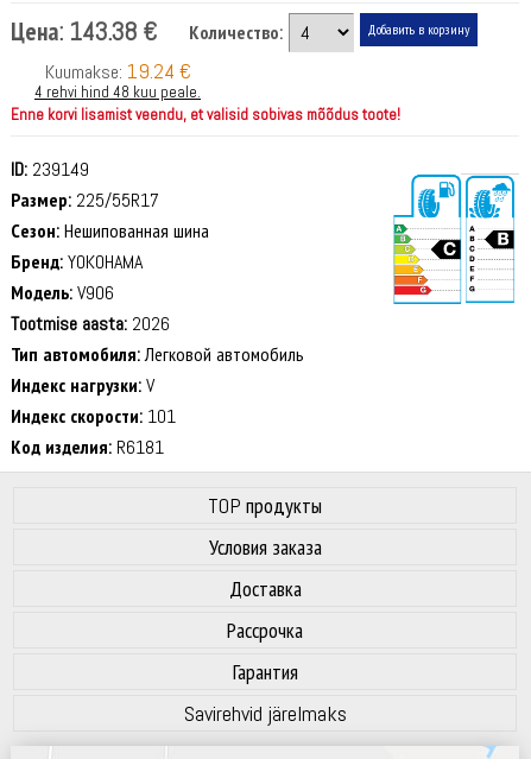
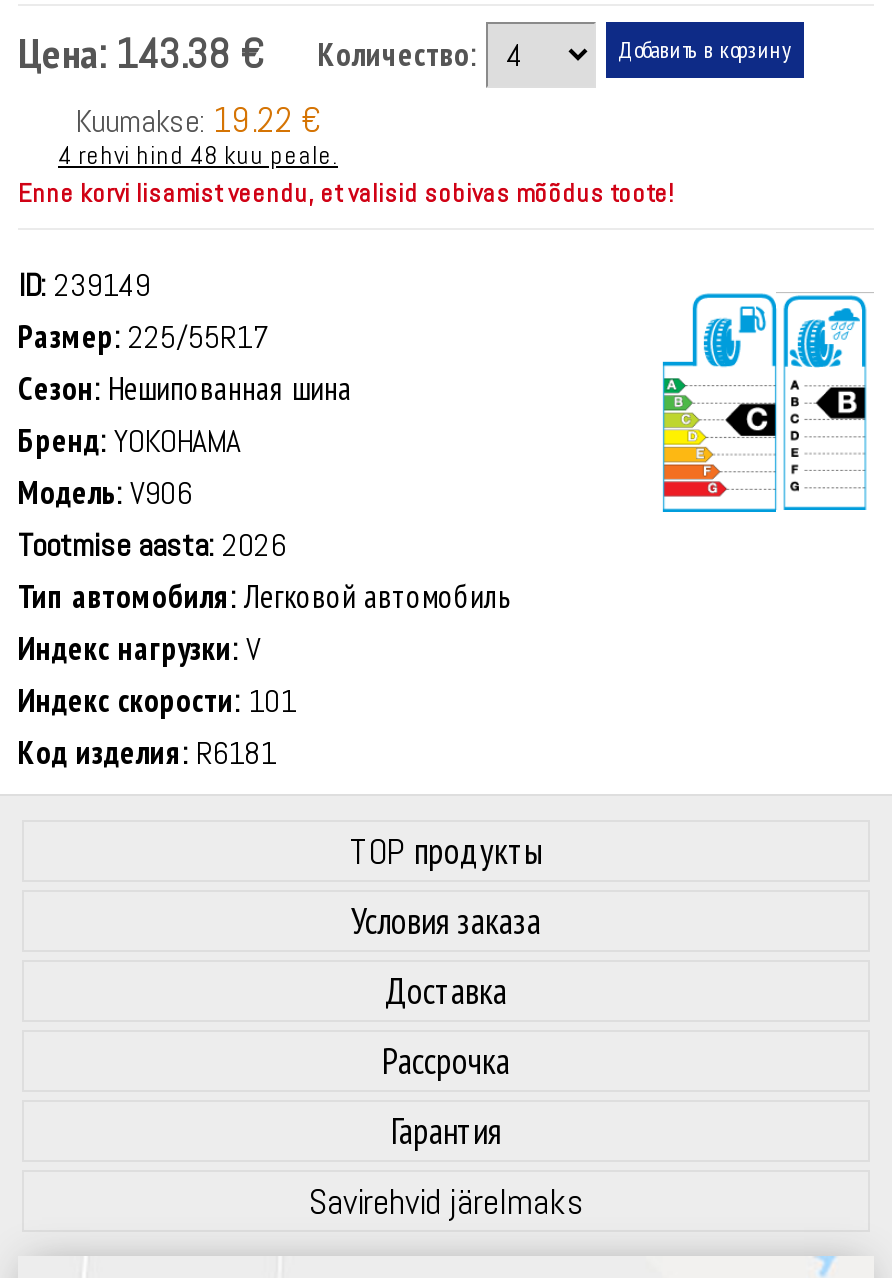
[45,57,191,84] Kuumakse: 19.24 € -> [75,95,321,141] Kuumakse: 19.22 €

